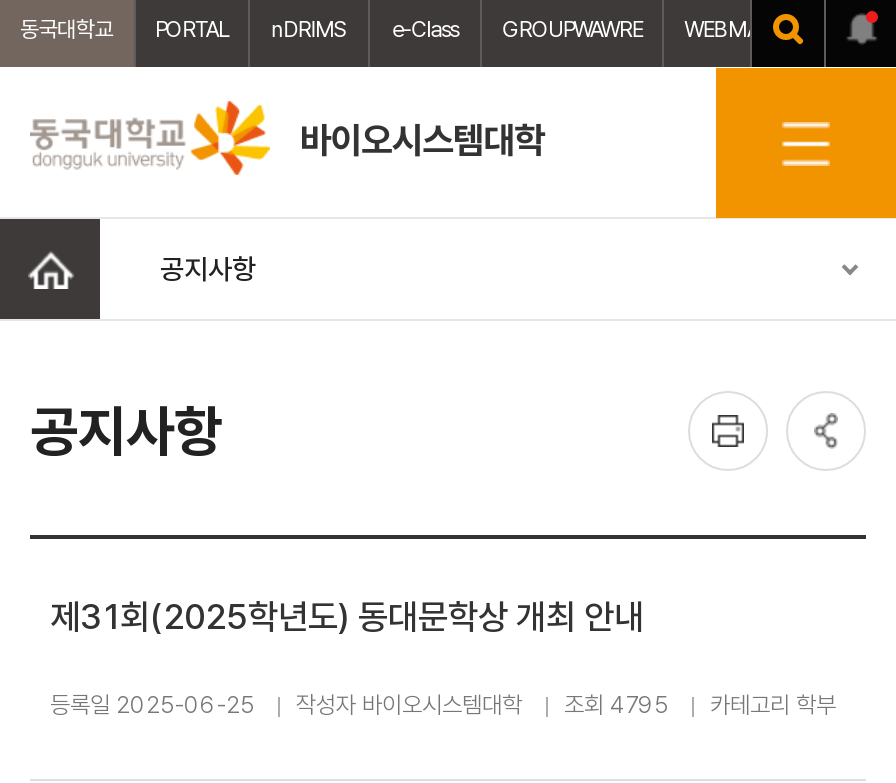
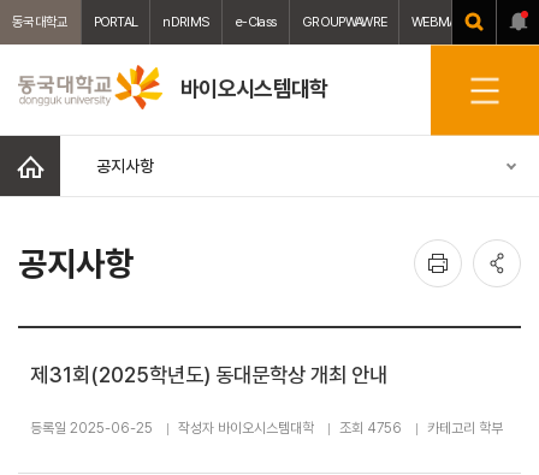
[50,691,836,719] 등록일 2025-06-25 작성자 바이오시스템대학 조회 4795 카테고리 학부 -> [30,420,503,437] 등록일 2025-06-25 작성자 바이오시스템대학 조회 4756 카테고리 학부

